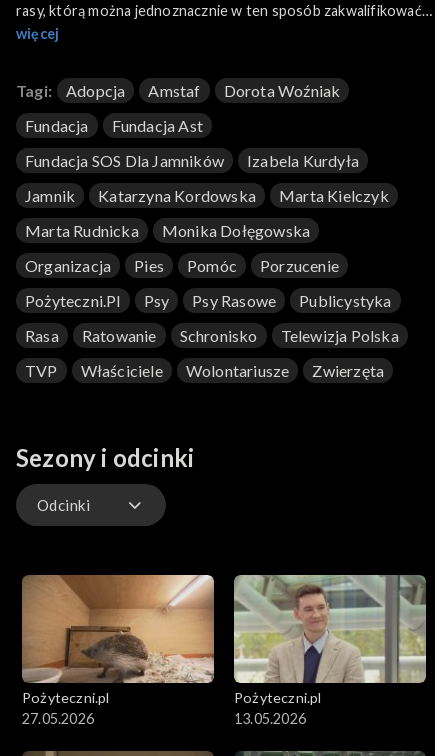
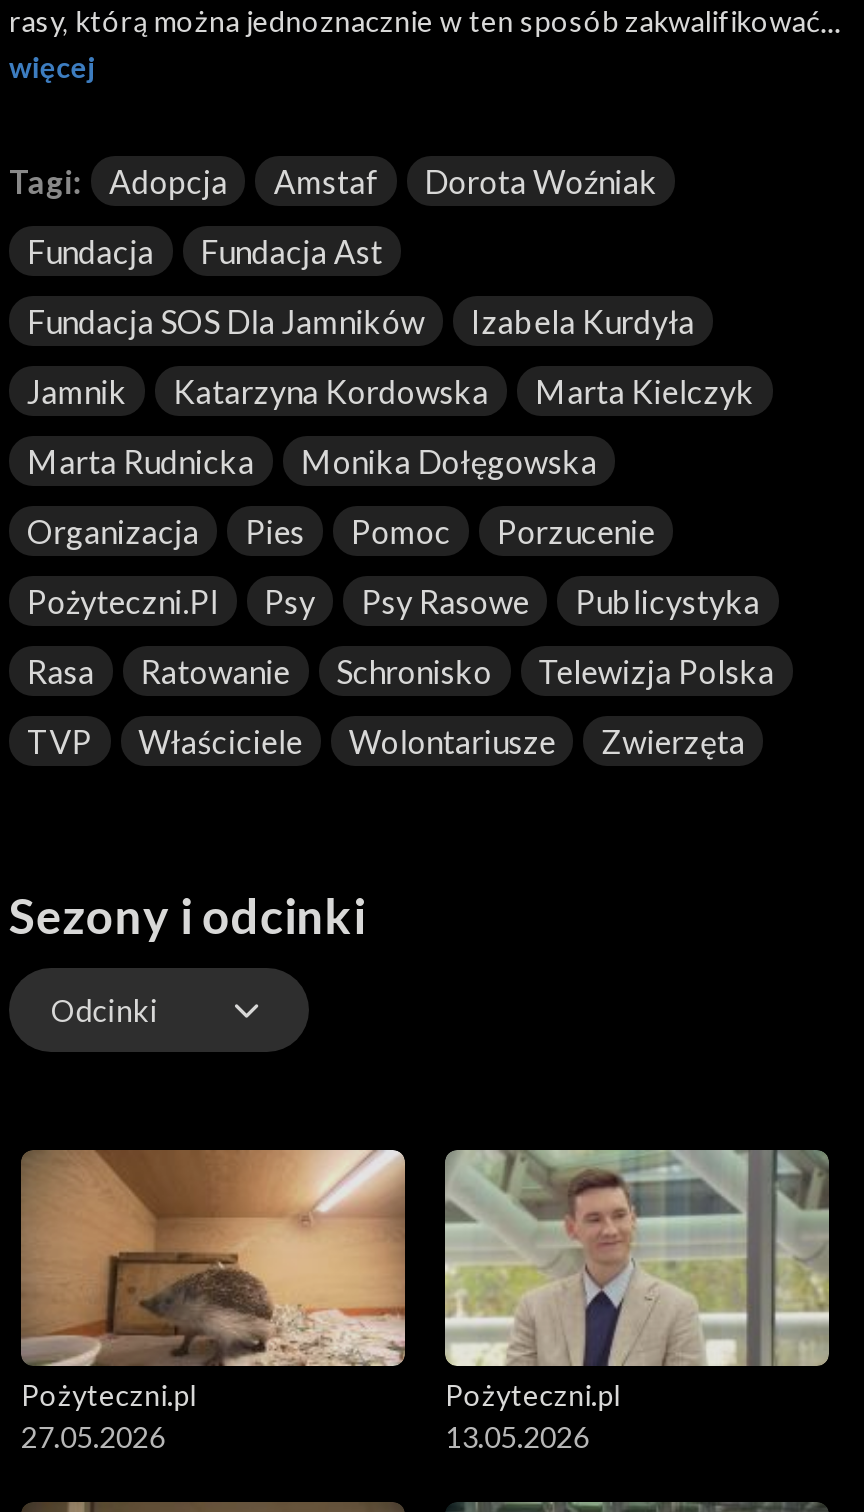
[187,256,237,275] Pomóc -> [351,513,451,551] Pomoc

